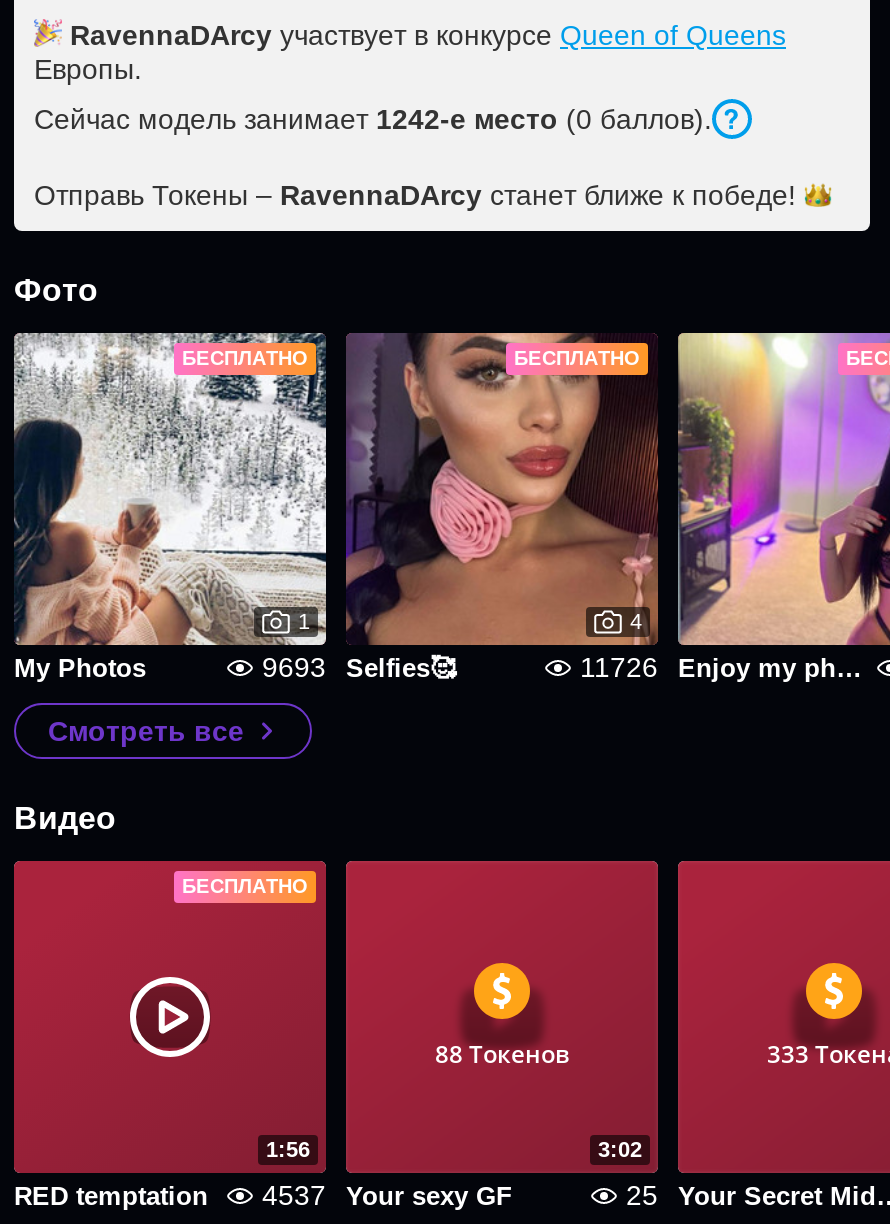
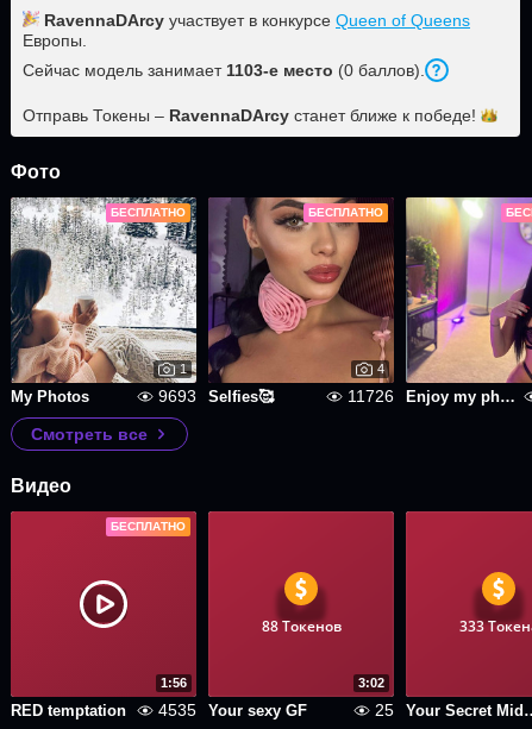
[34,103,712,135] Сейчас модель занимает 1242-е место (0 баллов). -> [23,61,425,80] Сейчас модель занимает 1103-е место (0 баллов).
[14,1179,512,1211] RED temptation 4537 Your sexy GF -> [11,700,307,719] RED temptation 4535 Your sexy GF

